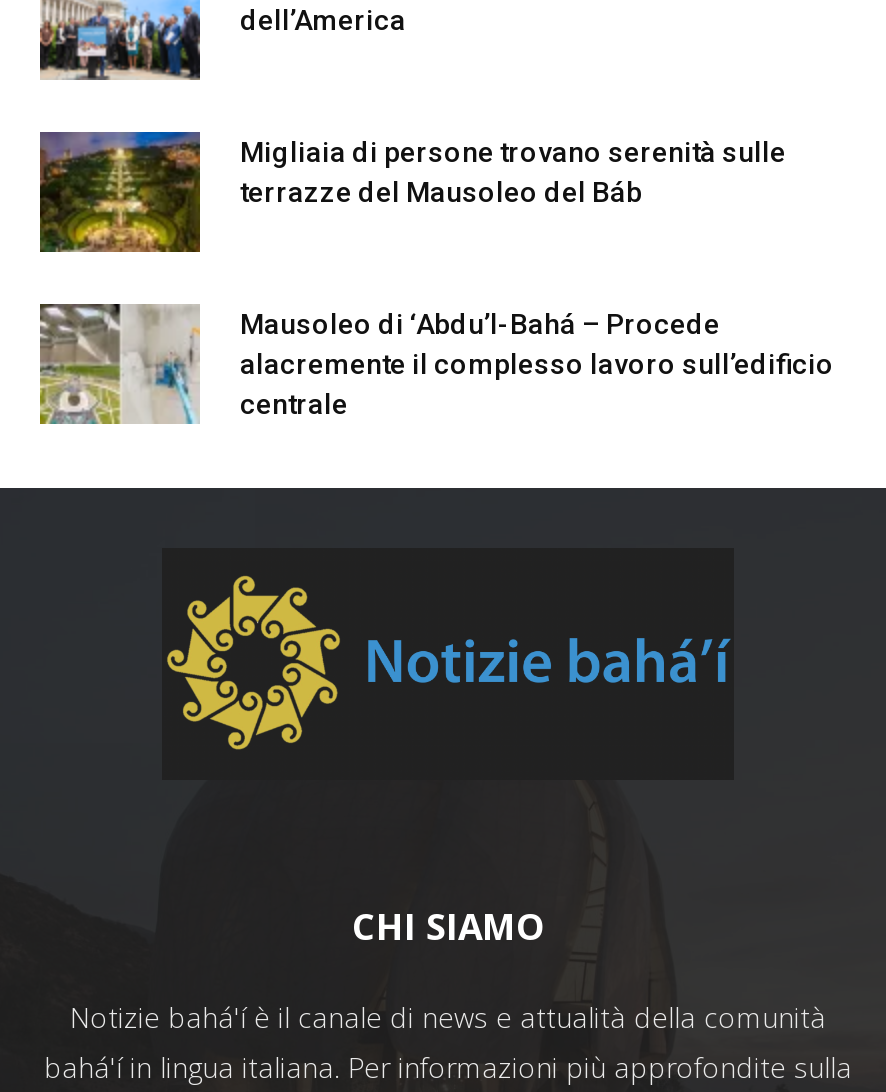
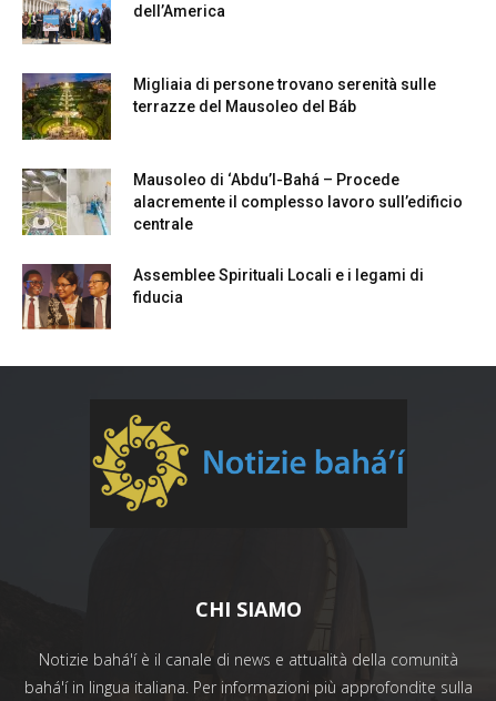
none -> [21,264,424,331] [image] | Assemblee Spirituali Locali e i legami di | fiducia

